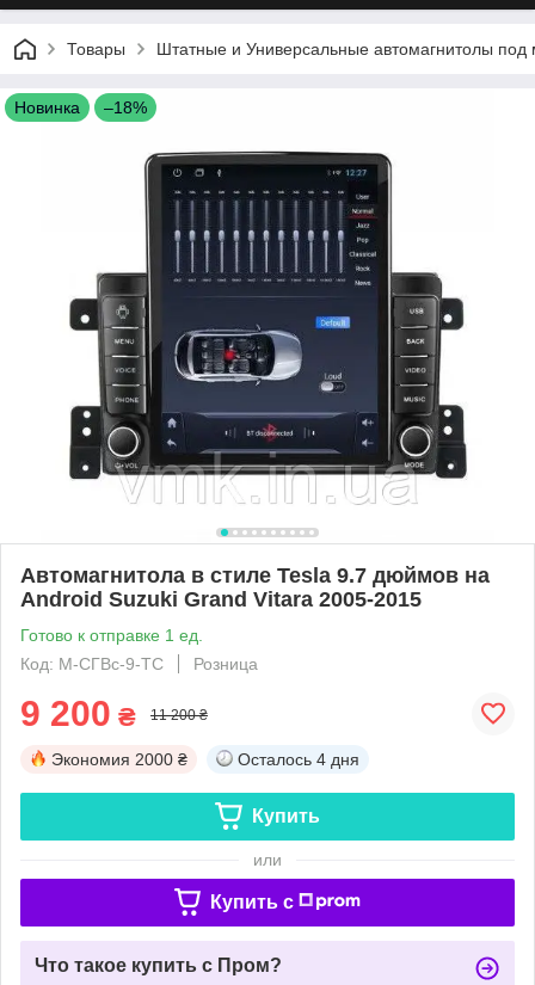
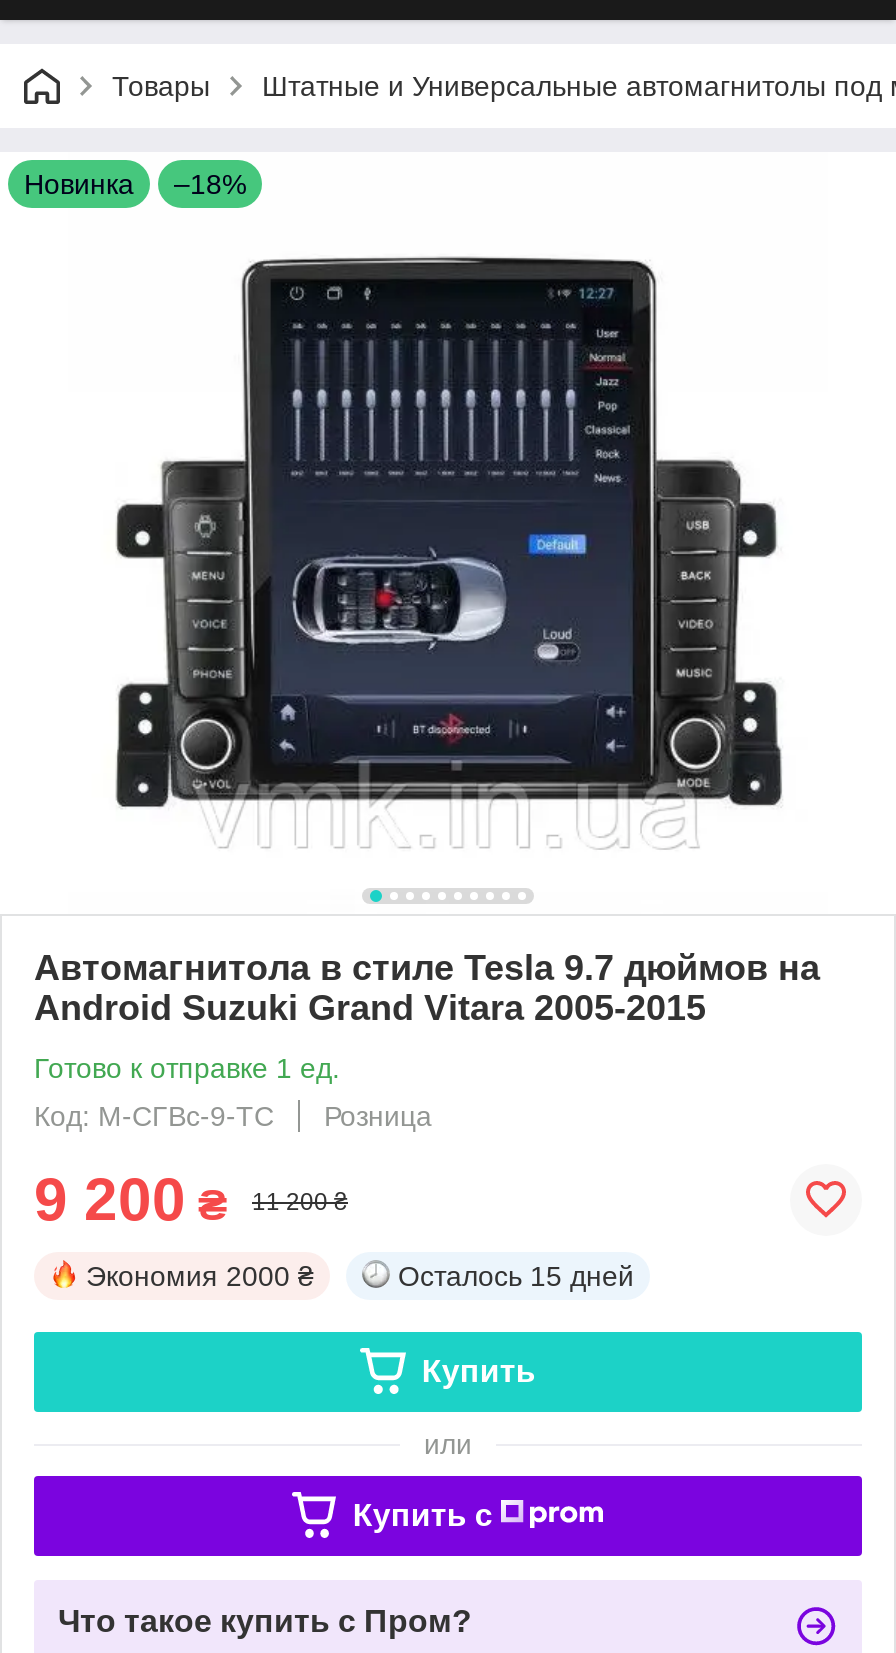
[238,750,359,769] Осталось 4 дня -> [398,1260,634,1292] Осталось 15 дней

